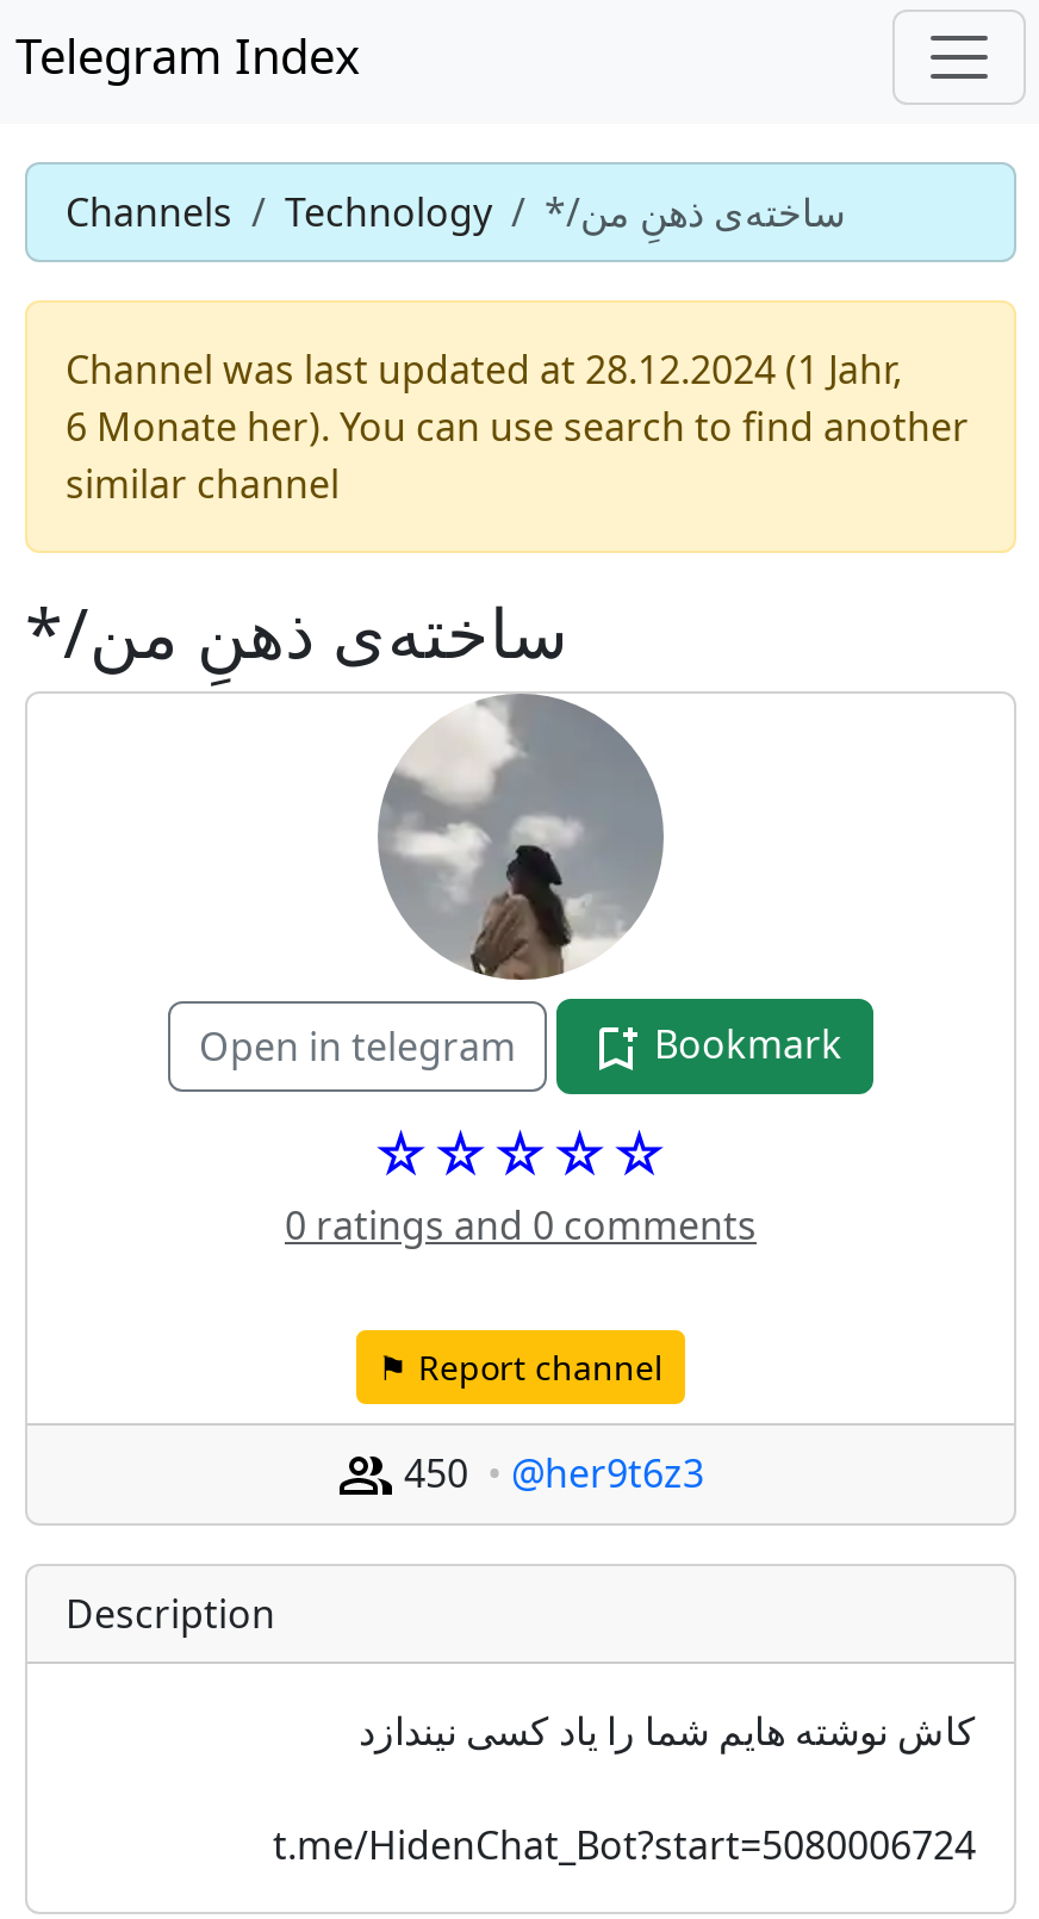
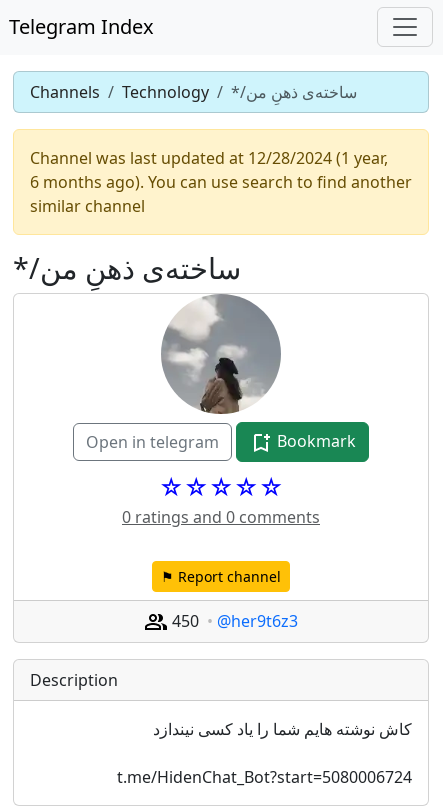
[66,343,902,396] Channel was last updated at 28.12.2024 (1 Jahr, -> [30,147,388,169] Channel was last updated at 12/28/2024 (1 year,
[66,400,969,453] 6 Monate her). You can use search to find another -> [30,171,412,193] 6 months ago). You can use search to find another

